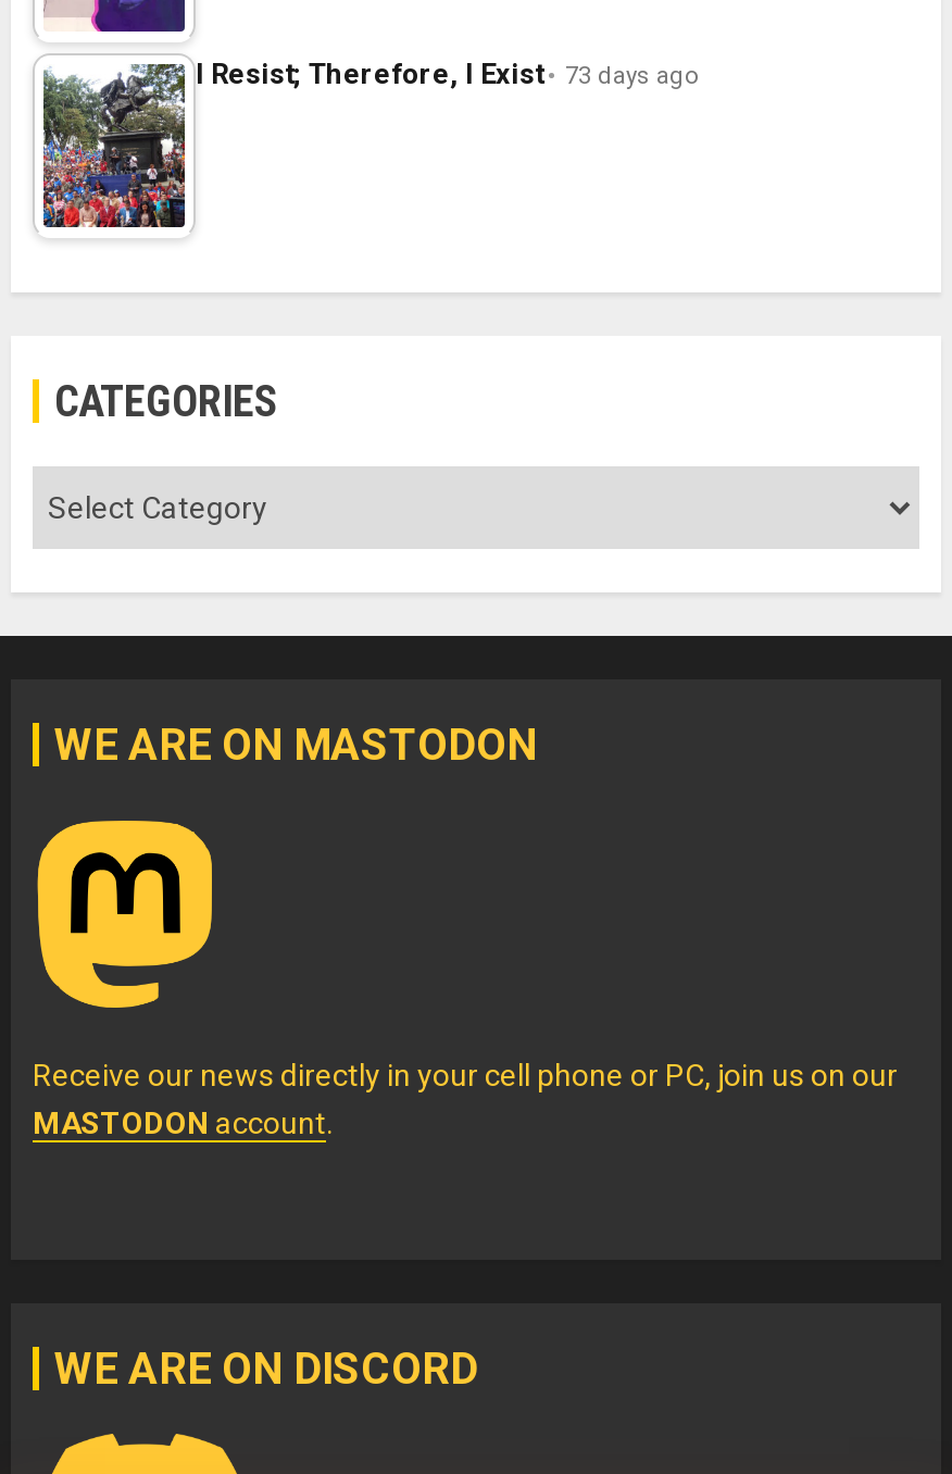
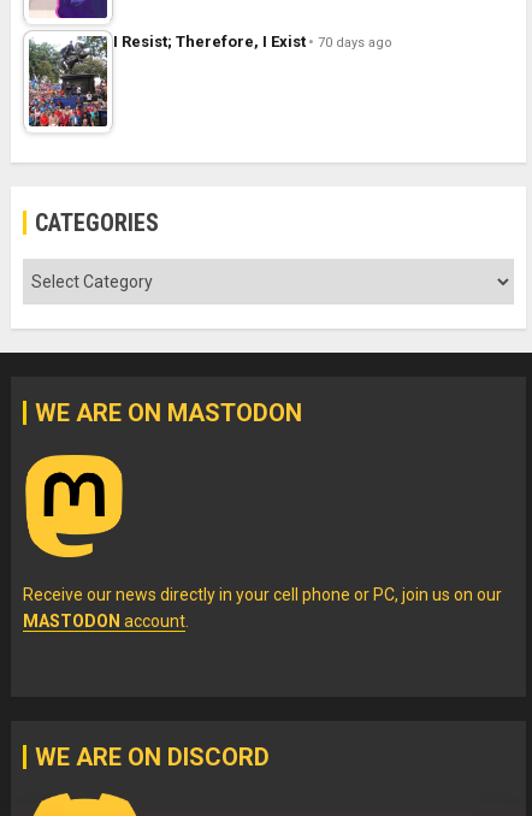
[196,58,700,91] I Resist; Therefore, I Exist 73 days ago -> [113,32,392,50] I Resist; Therefore, I Exist 70 days ago

